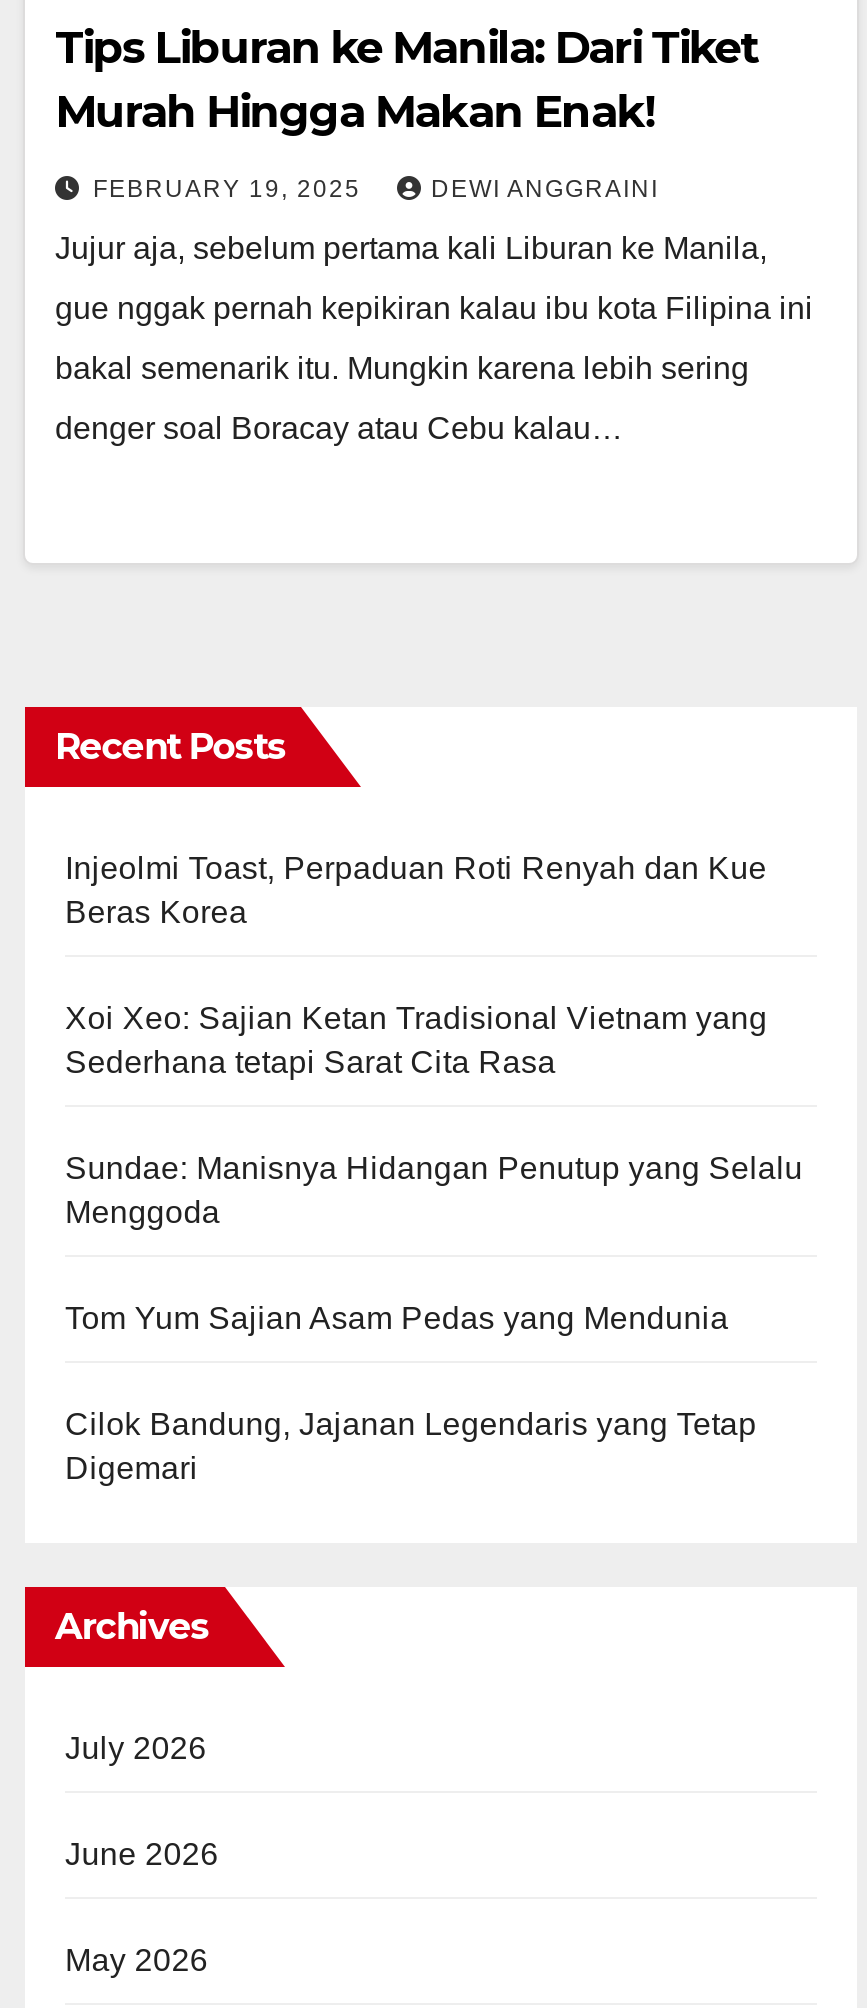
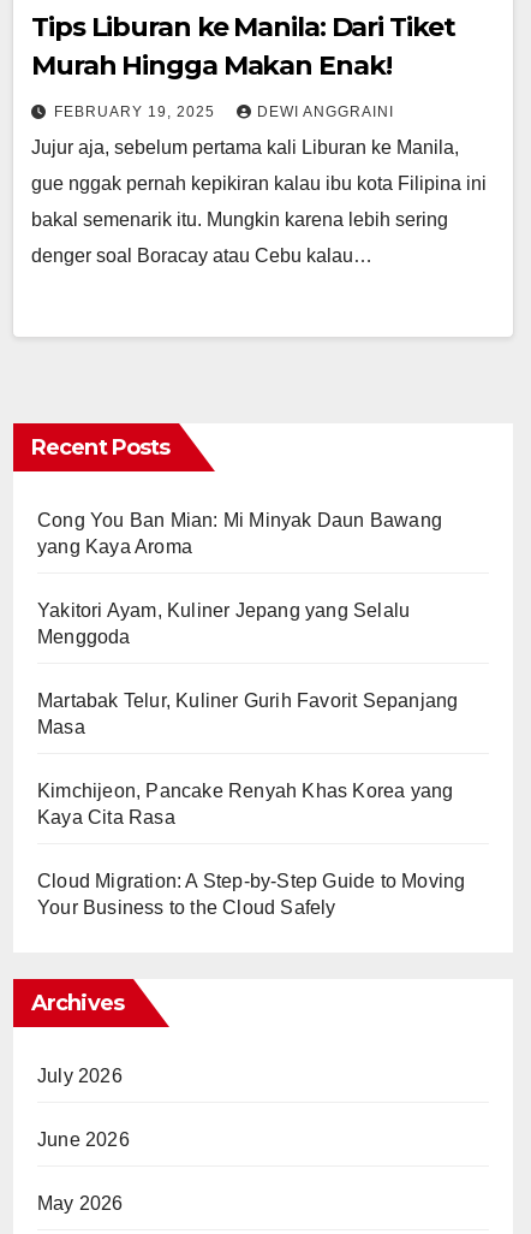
[65,852,803,1186] Injeolmi Toast, Perpaduan Roti Renyah dan Kue | Beras Korea | Xoi Xeo: Sajian Ketan Tradisional Vietnam yang | Sederhana tetapi Sarat Cita Rasa | Sundae: Manisnya Hidangan Penutup yang Selalu -> [37,510,442,621] Cong You Ban Mian: Mi Minyak Daun Bawang | yang Kaya Aroma | Yakitori Ayam, Kuliner Jepang yang Selalu
moved [65,1196,220,1230] -> [37,627,130,647]: Menggoda
[65,1302,757,1486] Tom Yum Sajian Asam Pedas yang Mendunia | Cilok Bandung, Jajanan Legendaris yang Tetap | Digemari -> [37,691,465,918] Martabak Telur, Kuliner Gurih Favorit Sepanjang | Masa | Kimchijeon, Pancake Renyah Khas Korea yang | Kaya Cita Rasa | Cloud Migration: A Step-by-Step Guide to Moving | Your Business to the Cloud Safely

